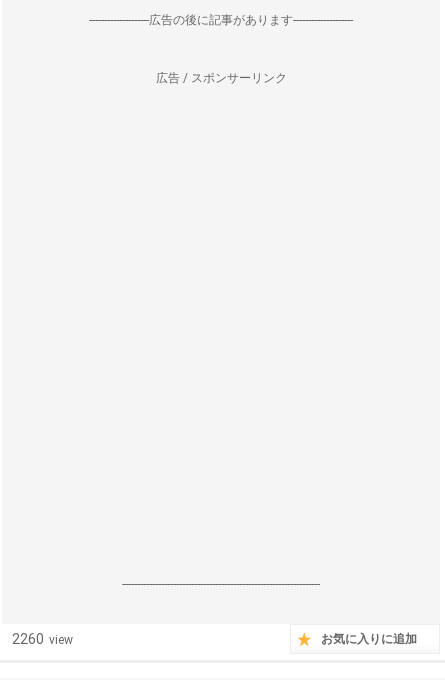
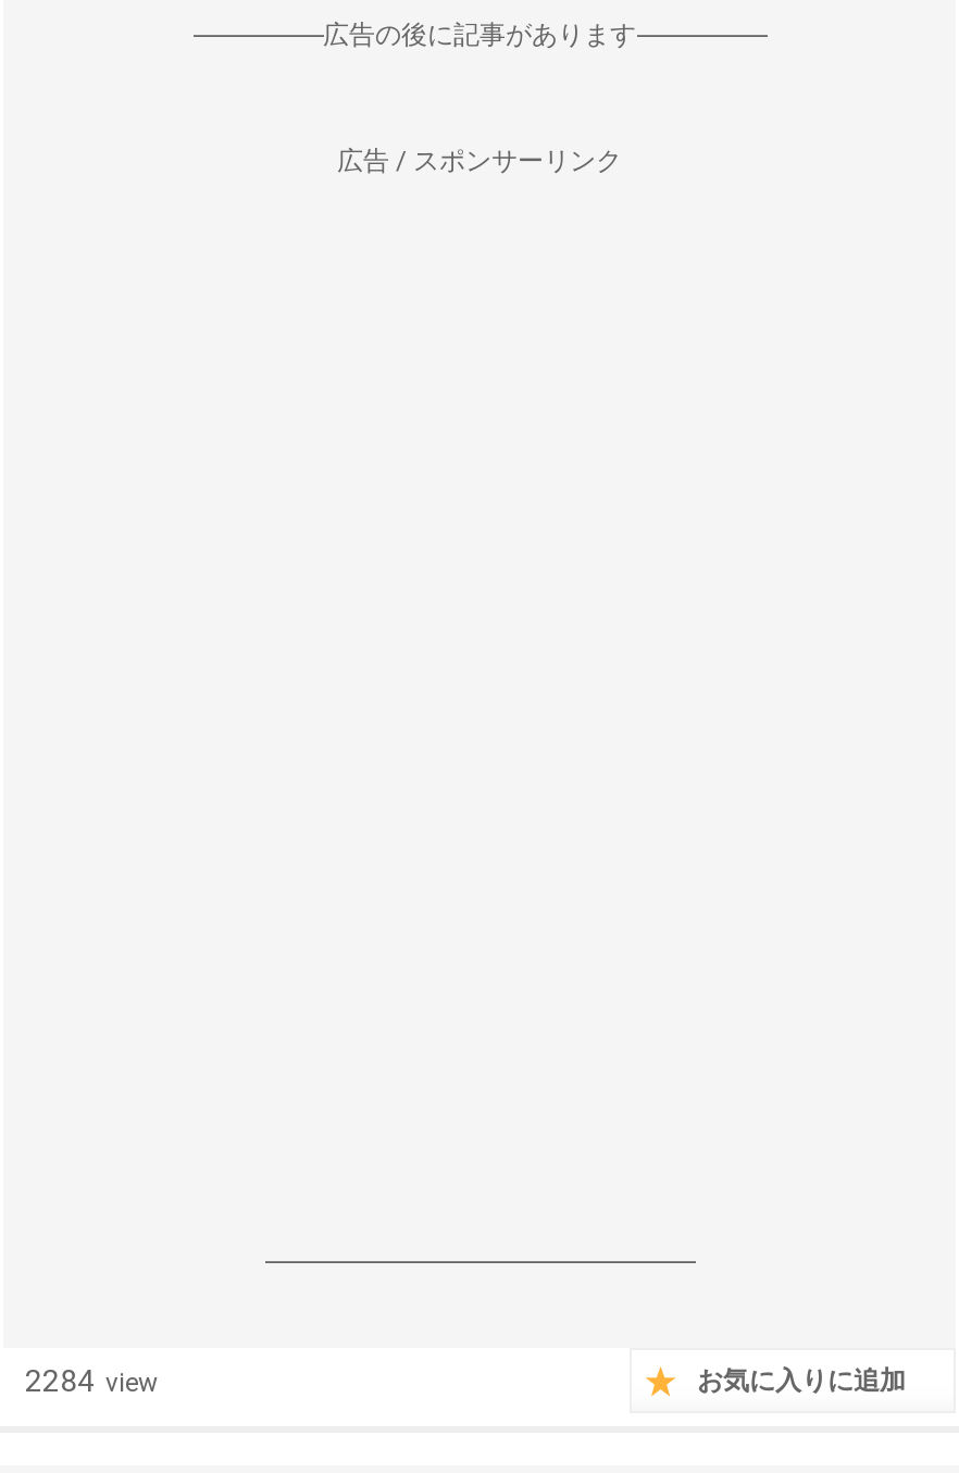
[12,631,73,647] 2260 view -> [25,1363,158,1398] 2284 view

